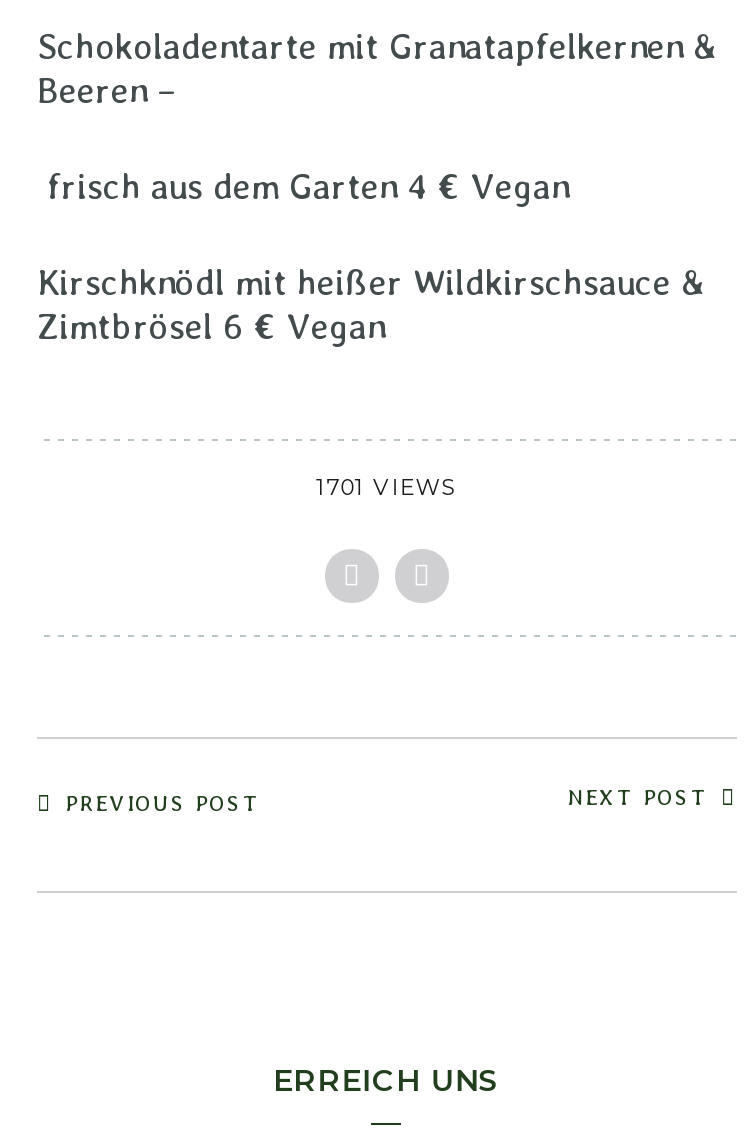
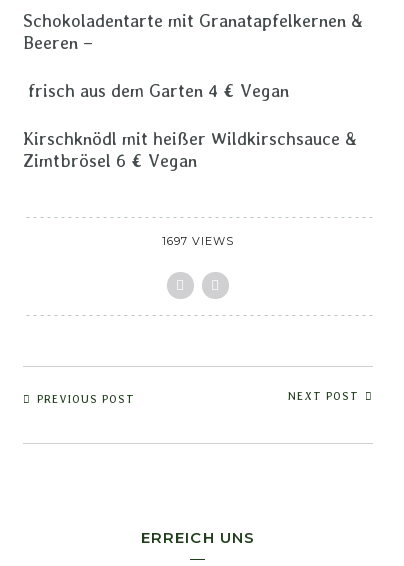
[316,473,458,501] 1701 VIEWS -> [161,234,234,248] 1697 VIEWS

